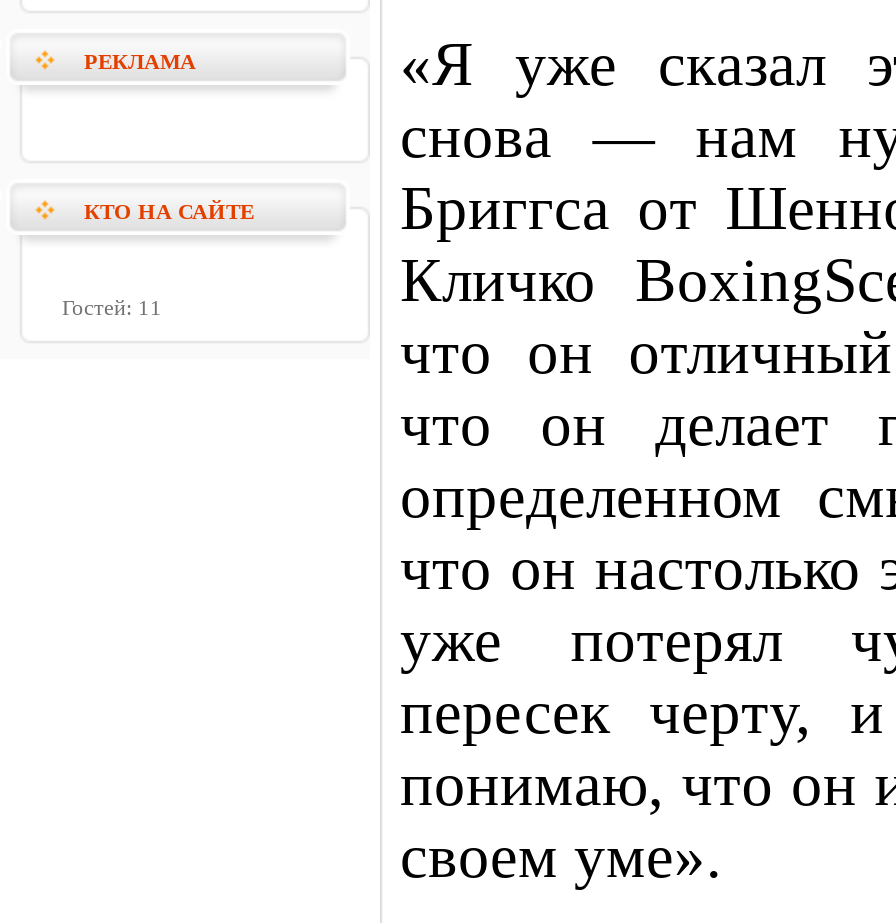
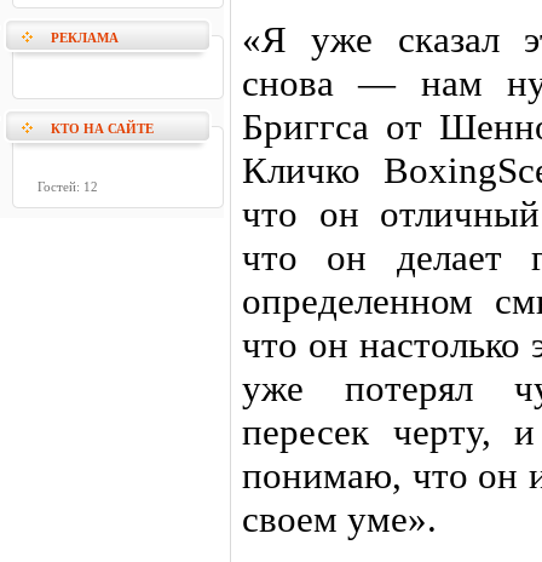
[62,295,162,319] Гостей: 11 -> [38,179,98,194] Гостей: 12

